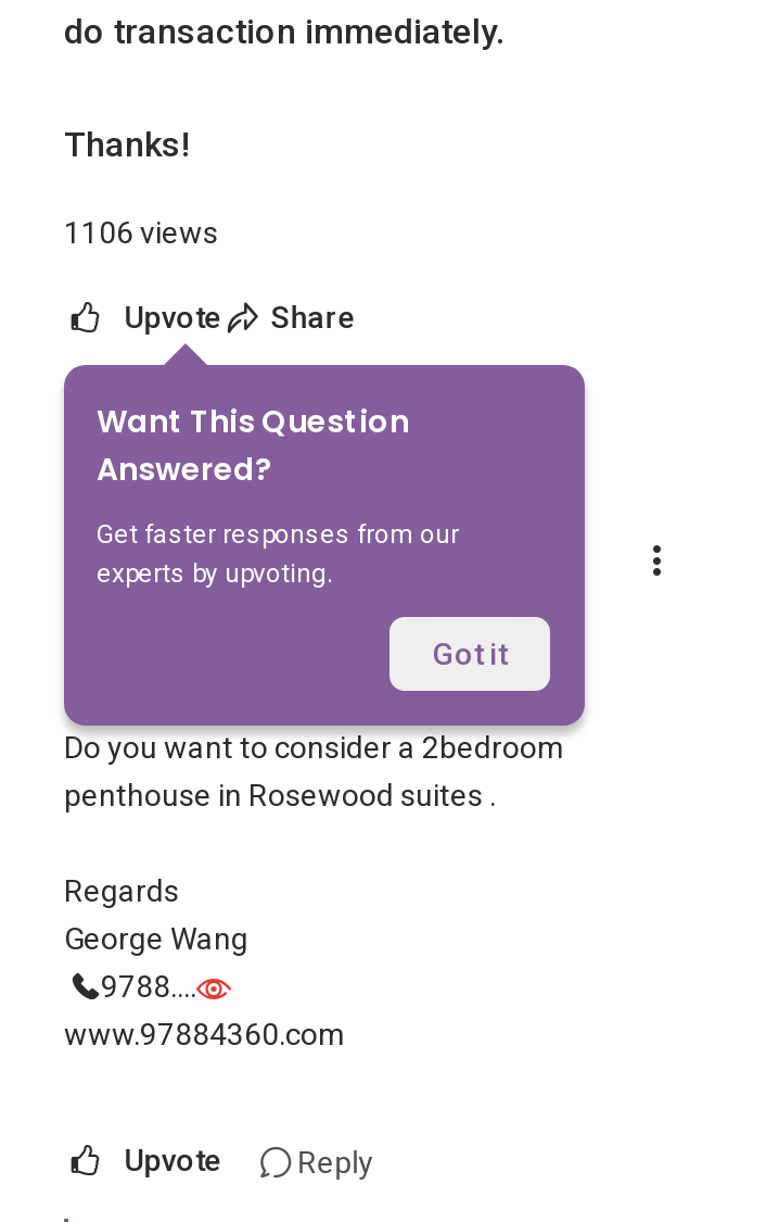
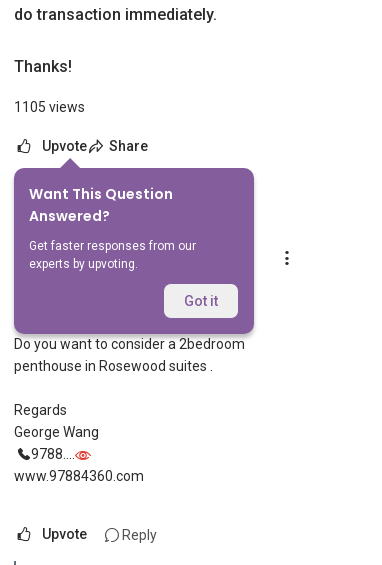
[64,215,218,250] 1106 views -> [14,99,85,115] 1105 views

